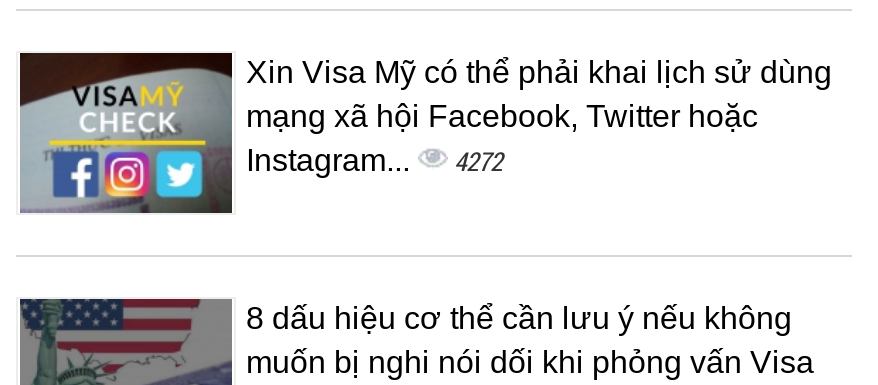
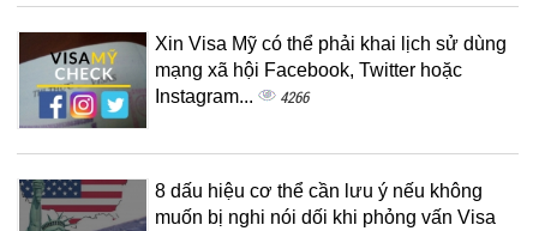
[246,143,502,179] Instagram... 4272 -> [155,86,309,108] Instagram... 4266

